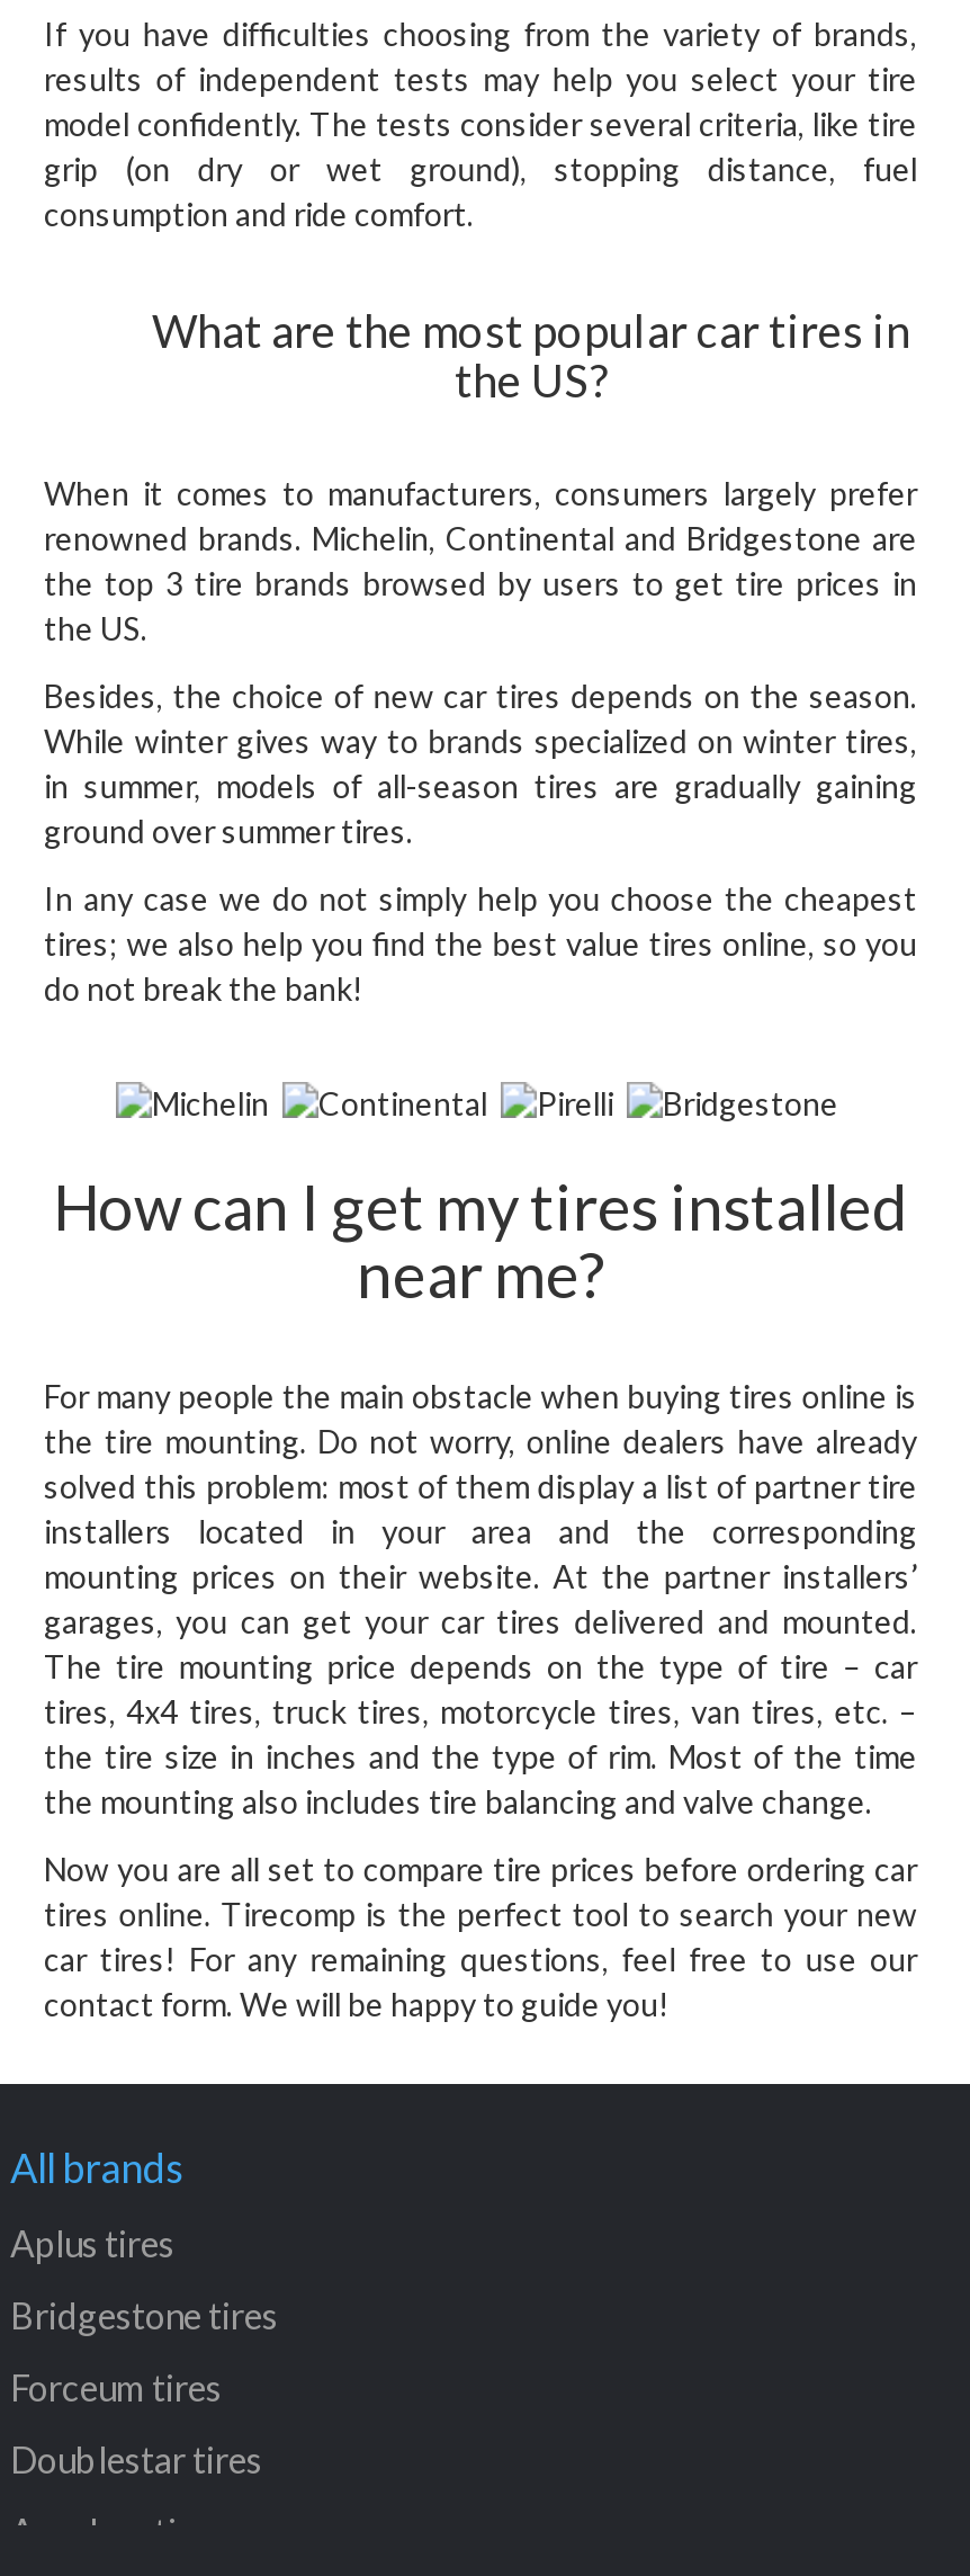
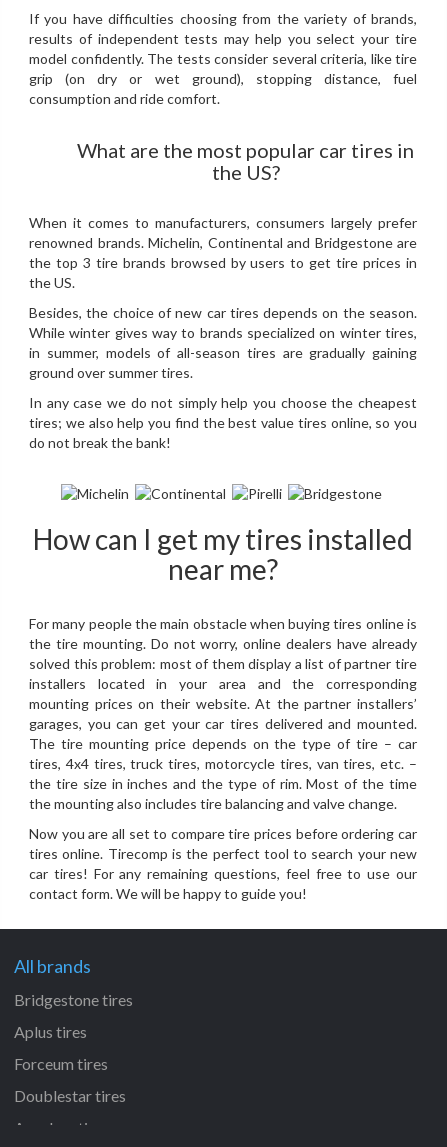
moved [10,2222,174,2265] -> [14,1022,87,1041]: Aplus tires
moved [10,2295,278,2337] -> [14,990,133,1009]: Bridgestone tires

